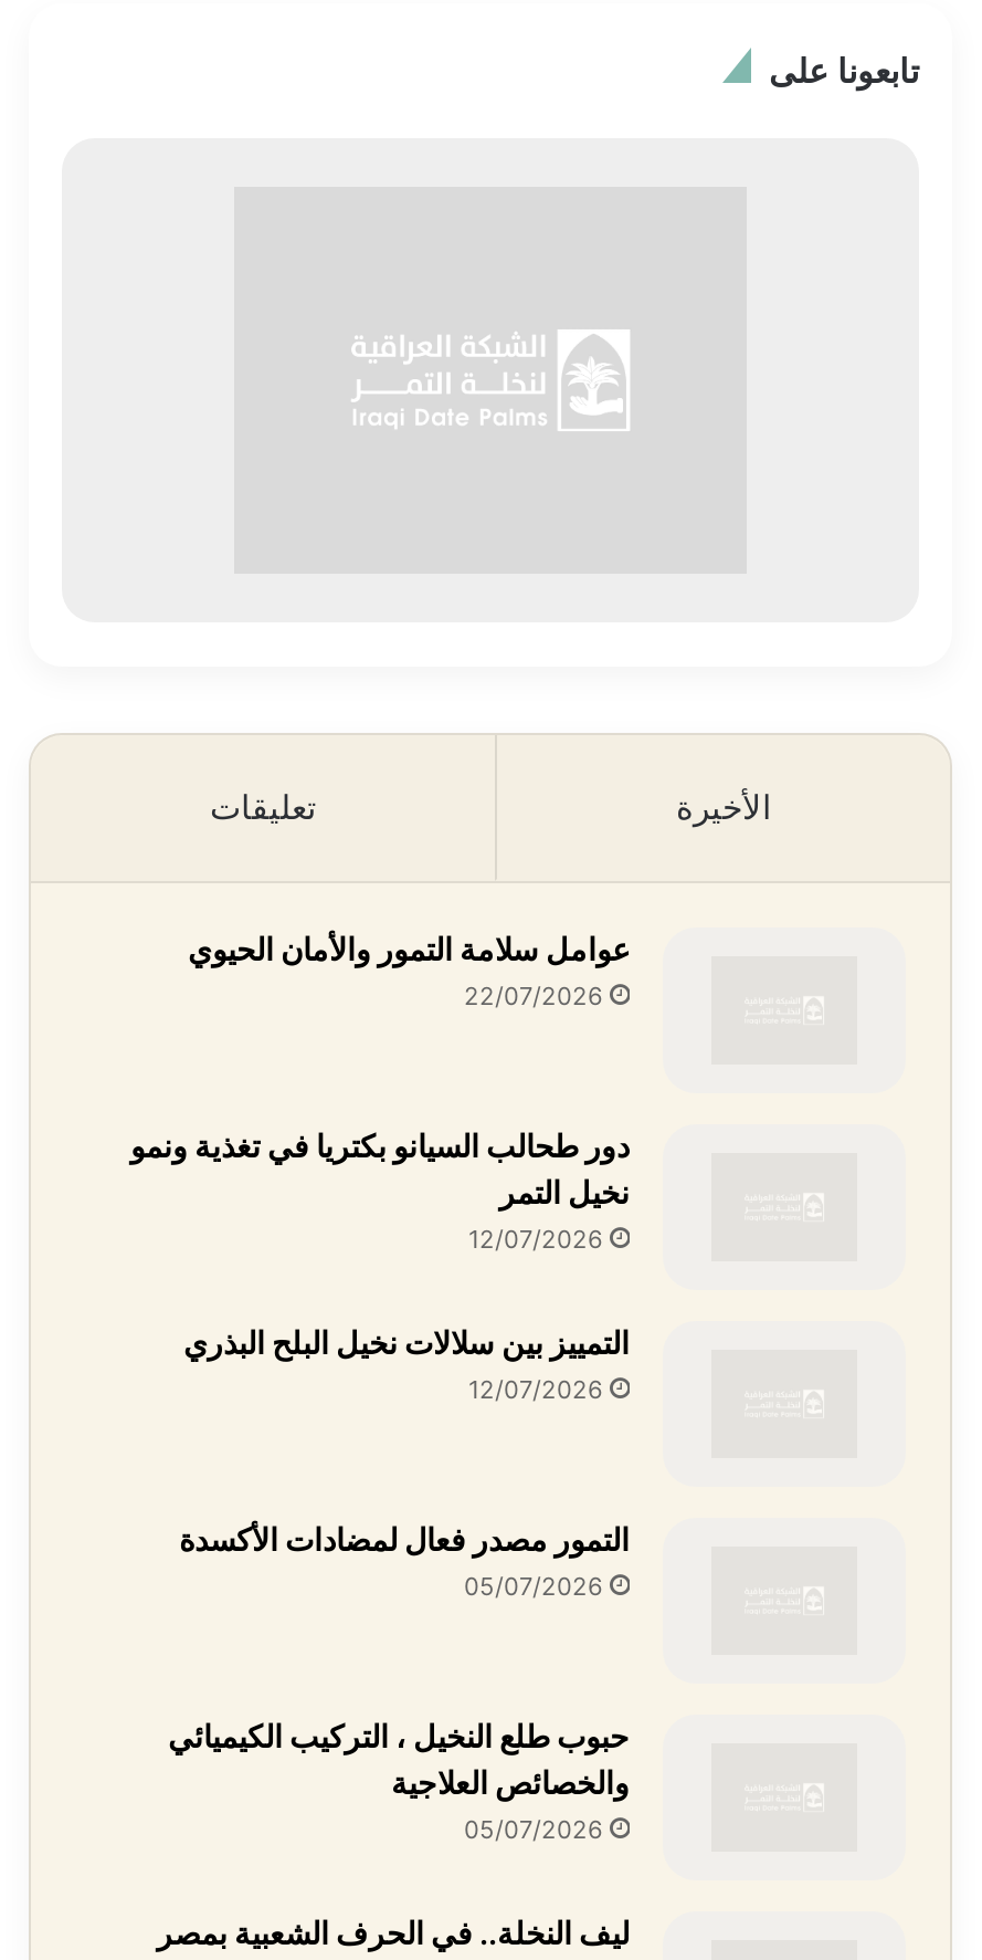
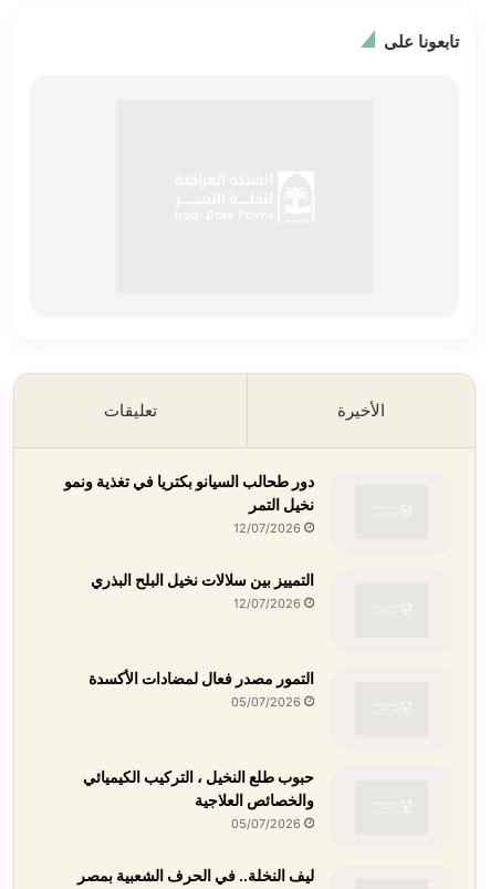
[188,929,630,1011] عوامل سلامة التمور والأمان الحيوي | 22/07/2026 -> none

